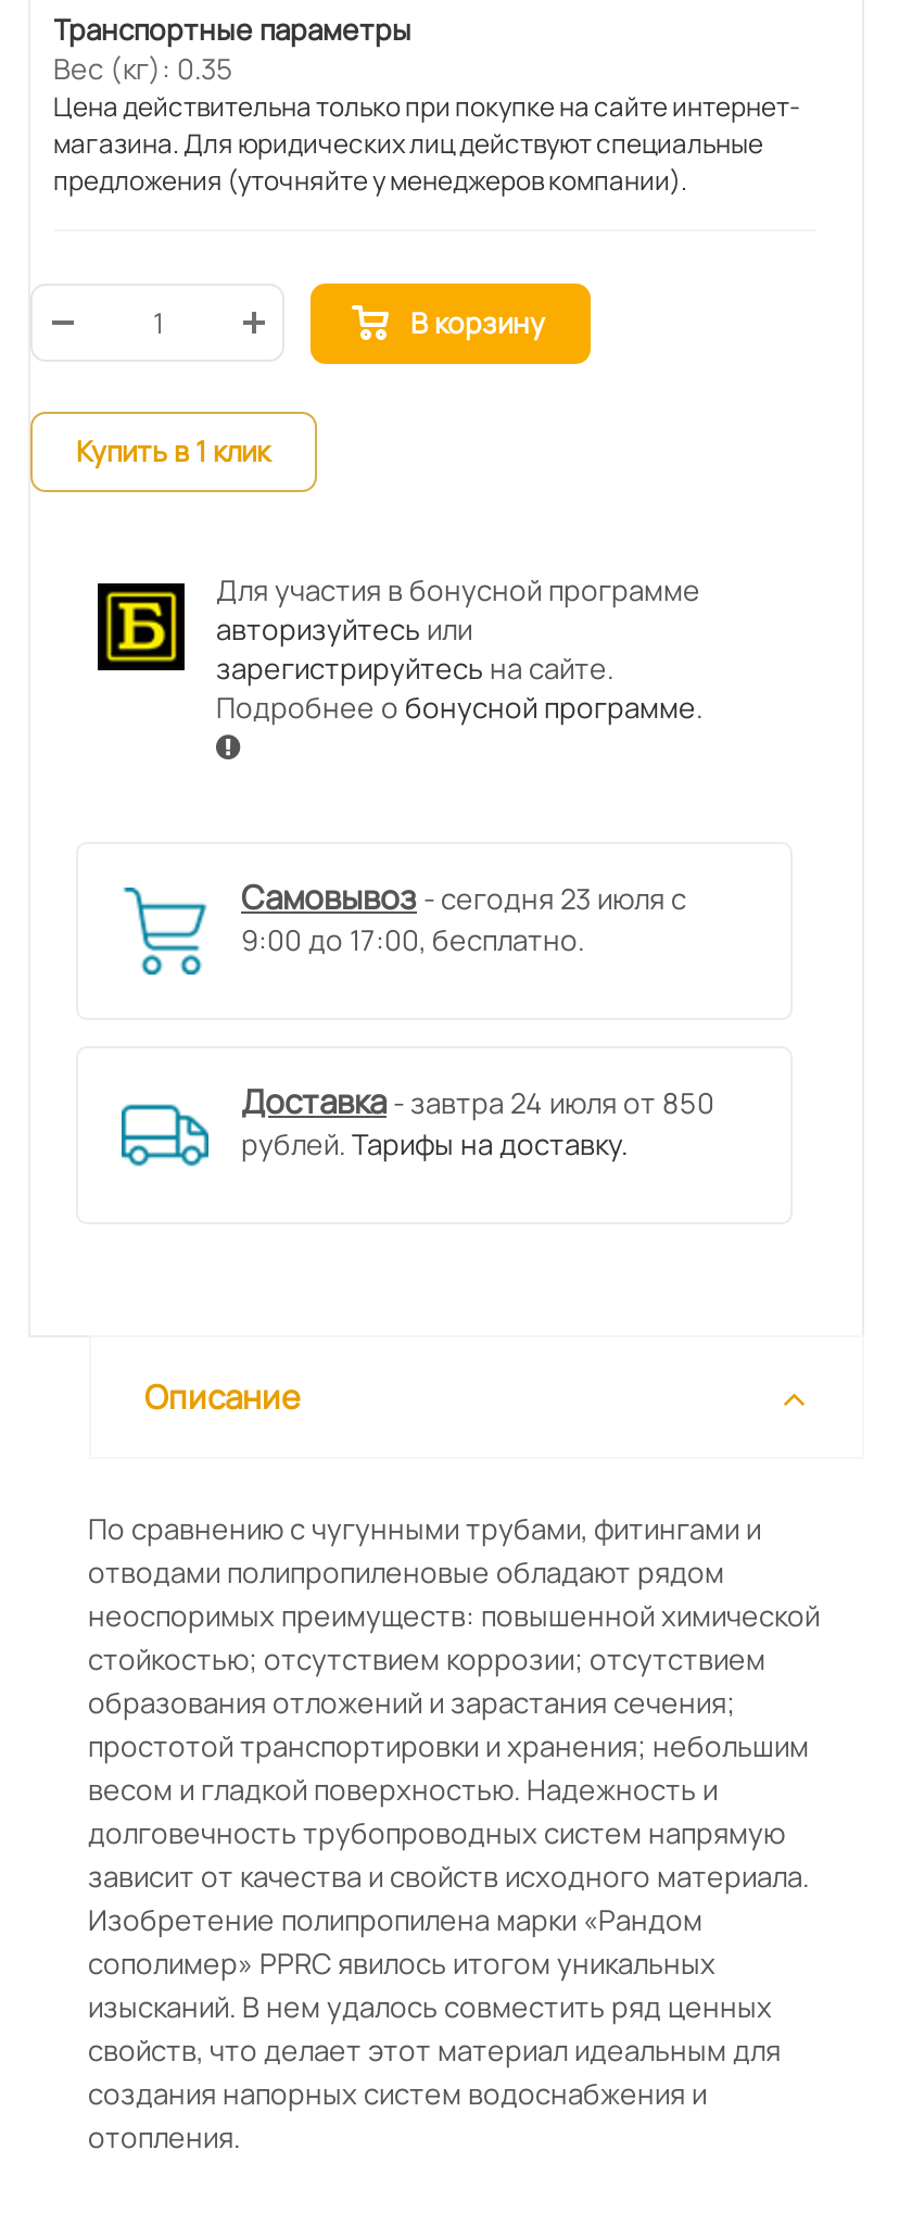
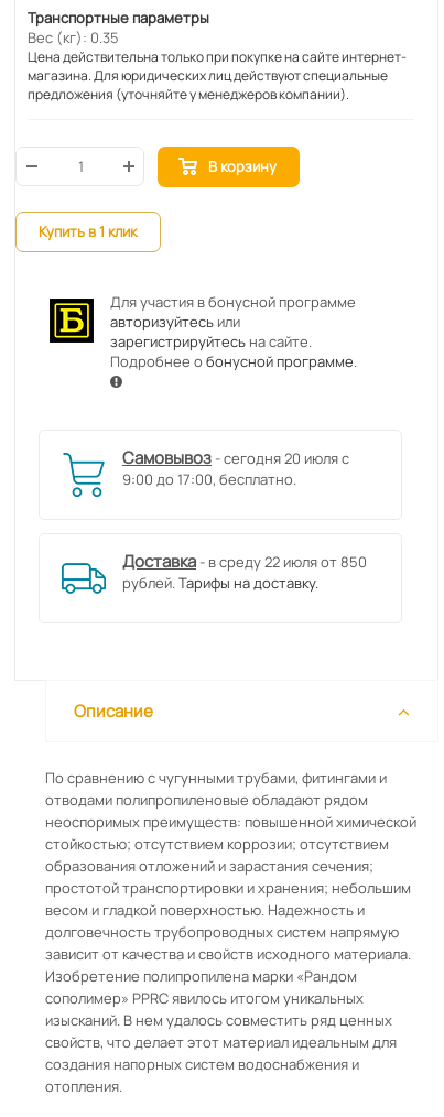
[241,875,686,920] Самовывоз - сегодня 23 июля с -> [122,446,349,469] Самовывоз - сегодня 20 июля с
[241,1079,714,1124] Доставка- завтра 24 июля от 850 -> [122,550,367,573] Доставка- в среду 22 июля от 850

